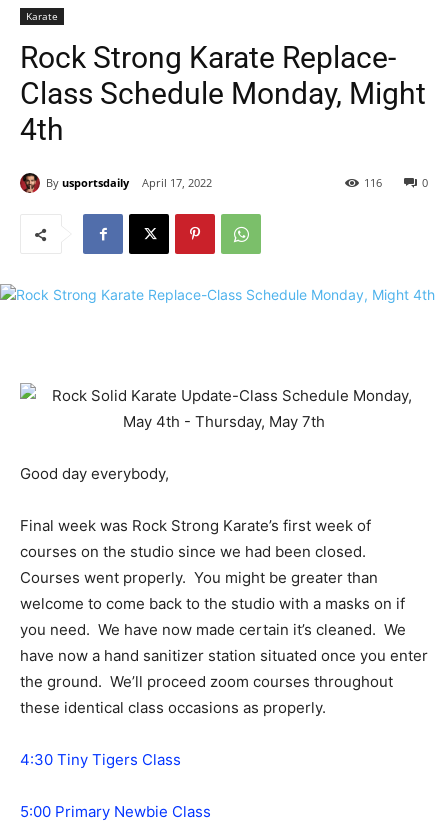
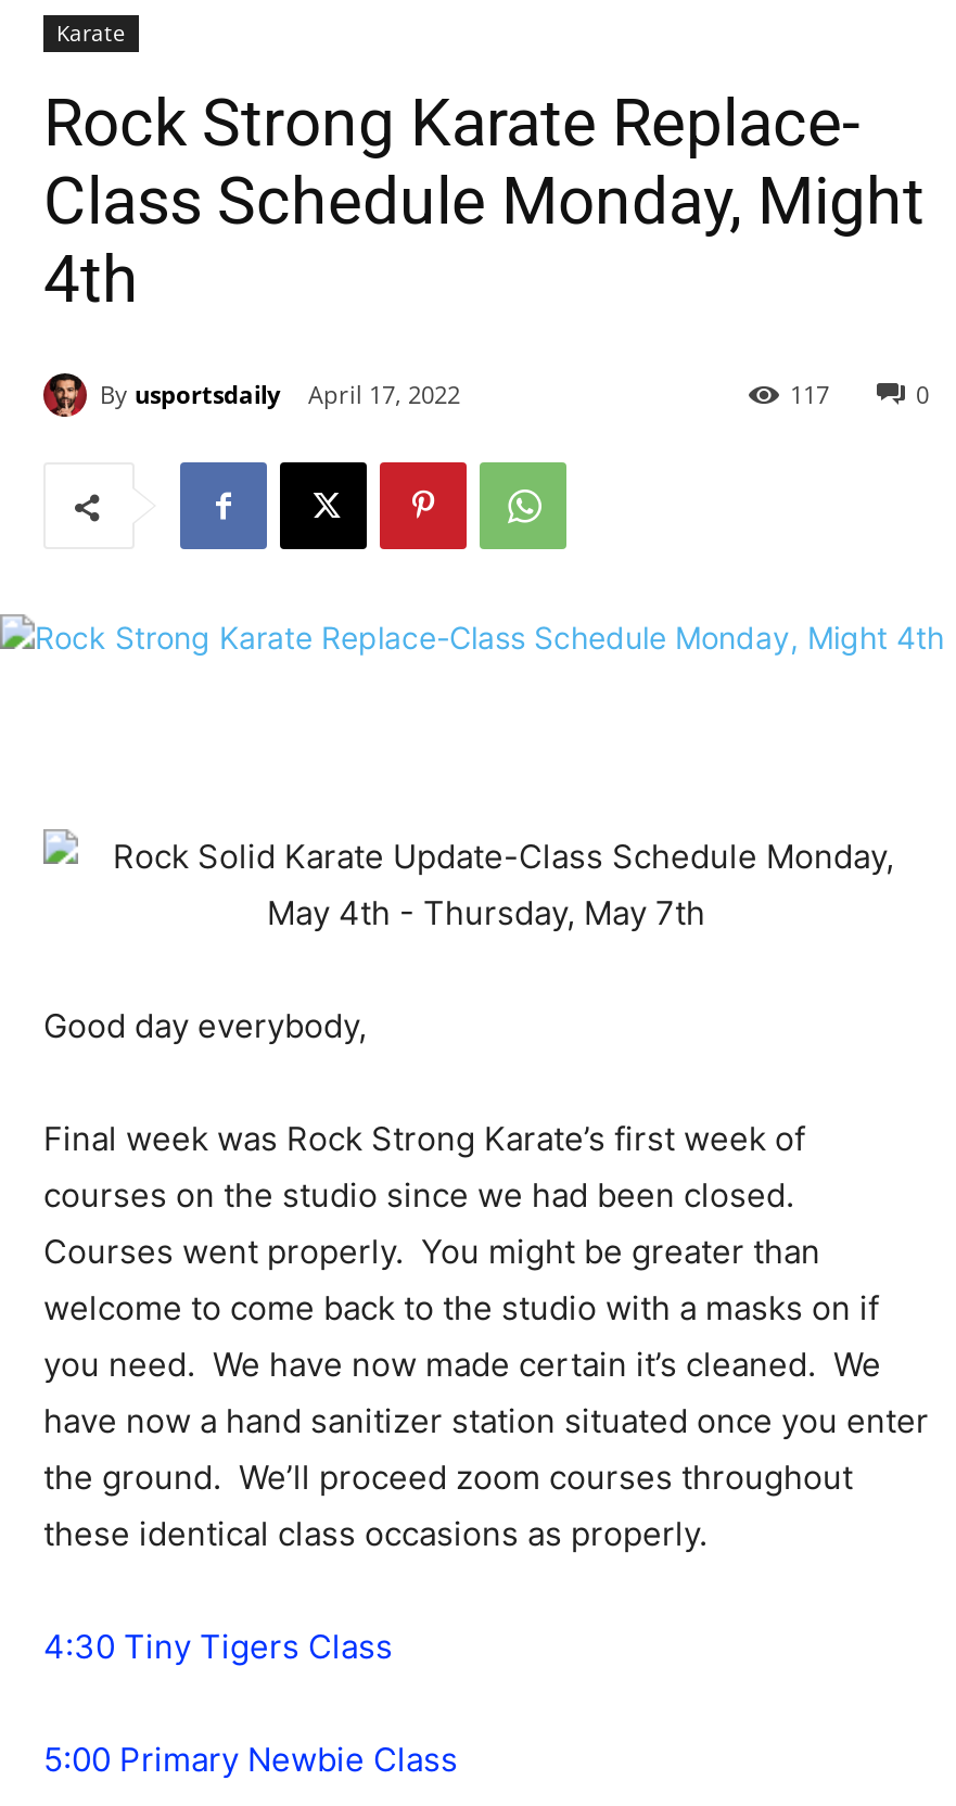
[364,175,382,190] 116 -> [790,378,829,410] 117

